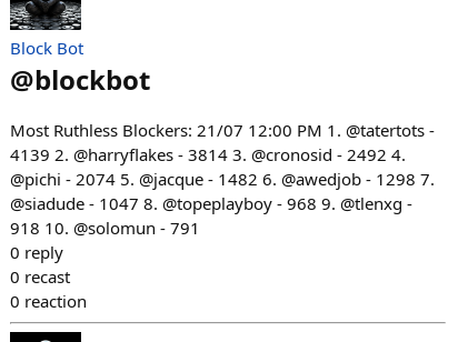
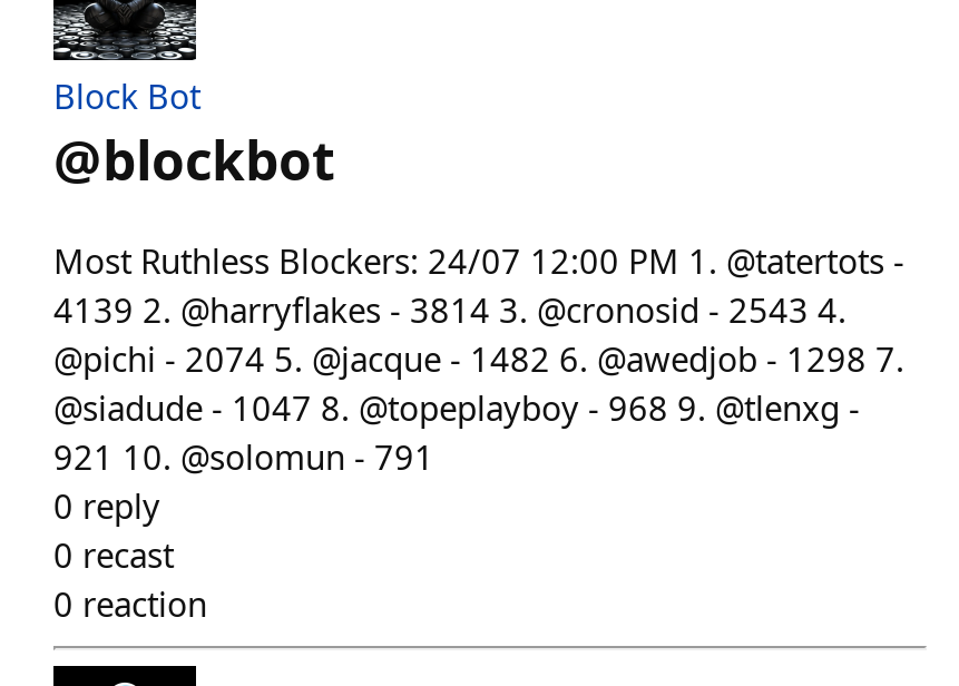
[10,119,435,141] Most Ruthless Blockers: 21/07 12:00 PM 1. @tatertots - -> [53,238,904,283] Most Ruthless Blockers: 24/07 12:00 PM 1. @tatertots -
[10,143,406,165] 4139 2. @harryflakes - 3814 3. @cronosid - 2492 4. -> [53,287,847,332] 4139 2. @harryflakes - 3814 3. @cronosid - 2543 4.
[10,217,200,239] 918 10. @solomun - 791 -> [53,434,434,479] 921 10. @solomun - 791

